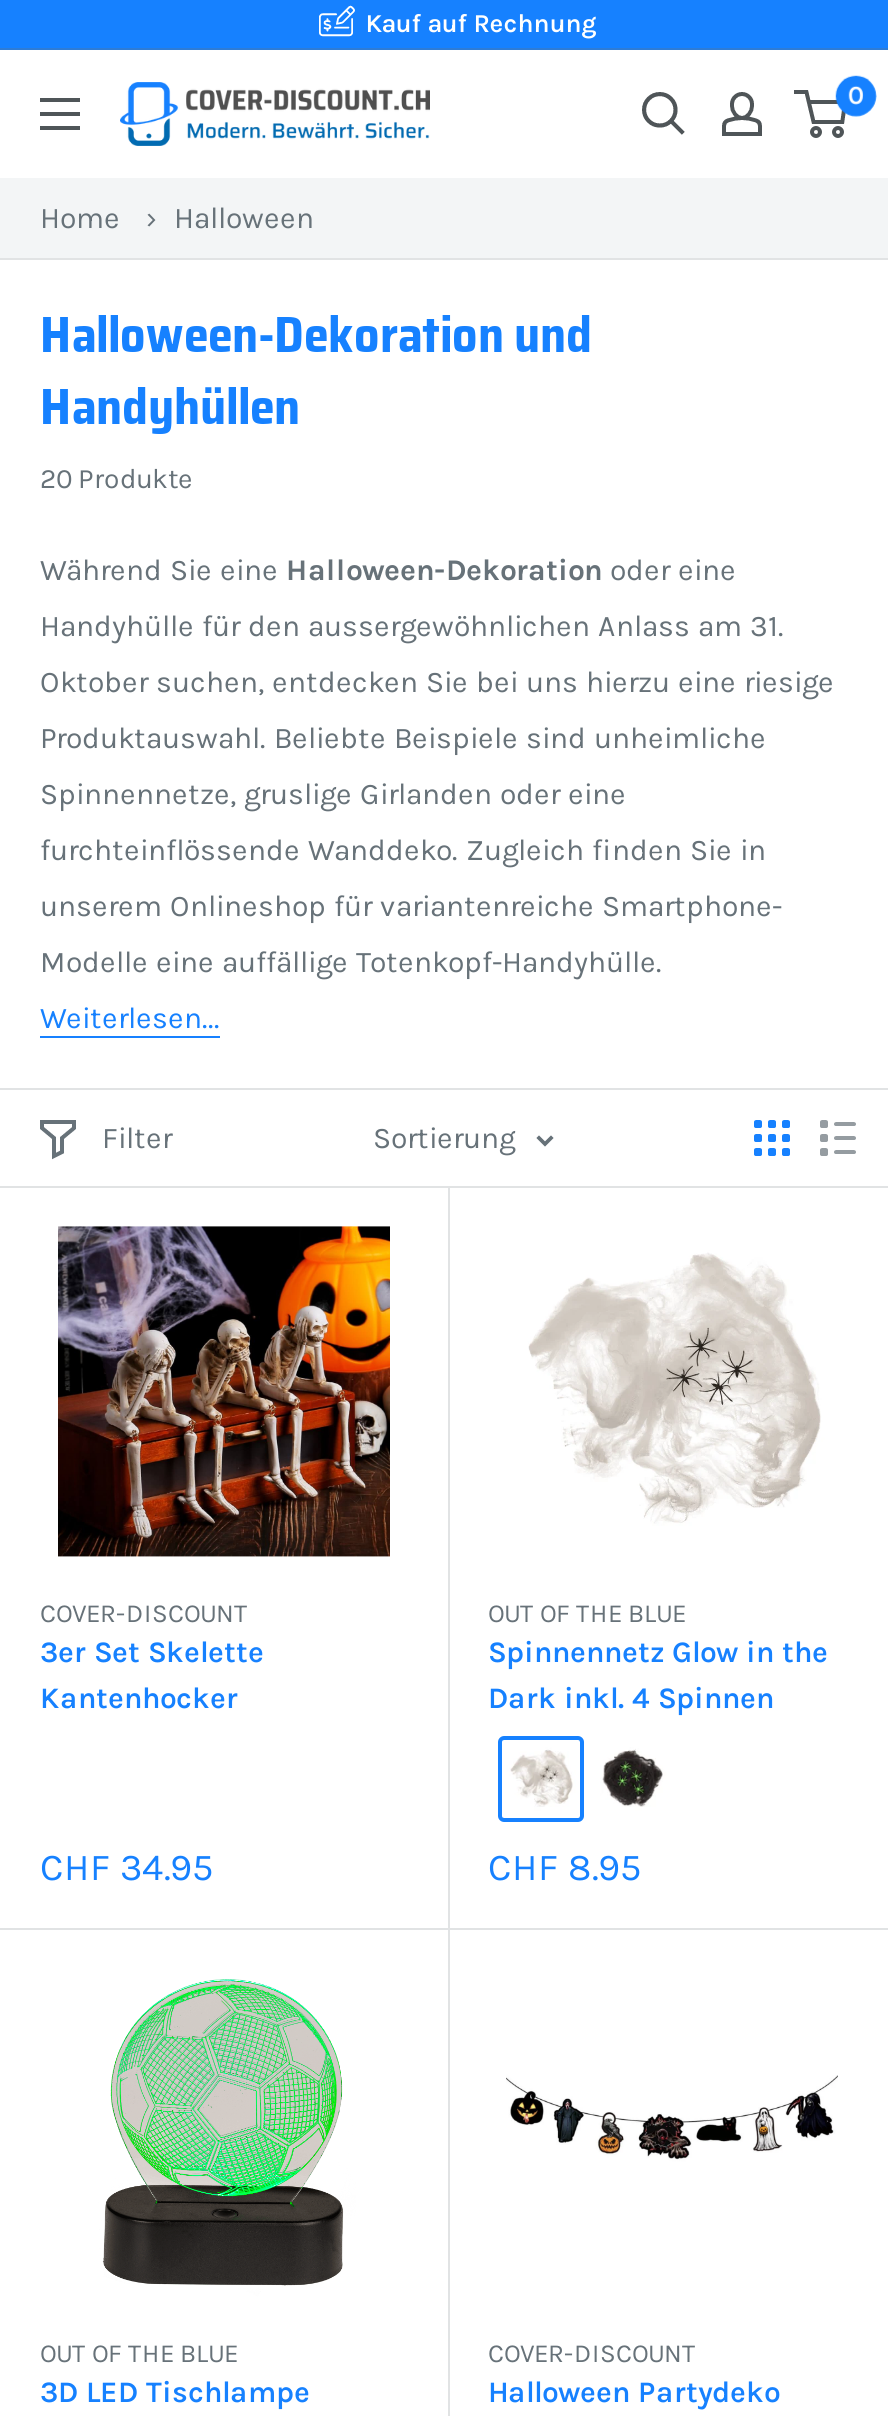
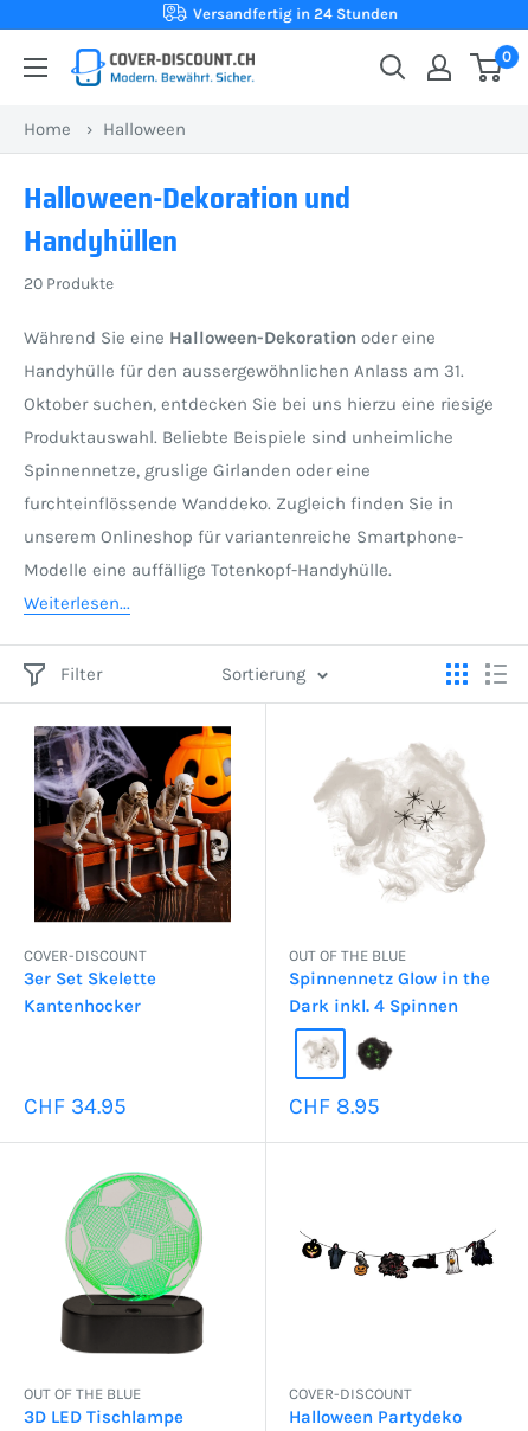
[356,8,588,38] Kauf auf Rechnung -> [177,5,382,23] Versandfertig in 24 Stunden

